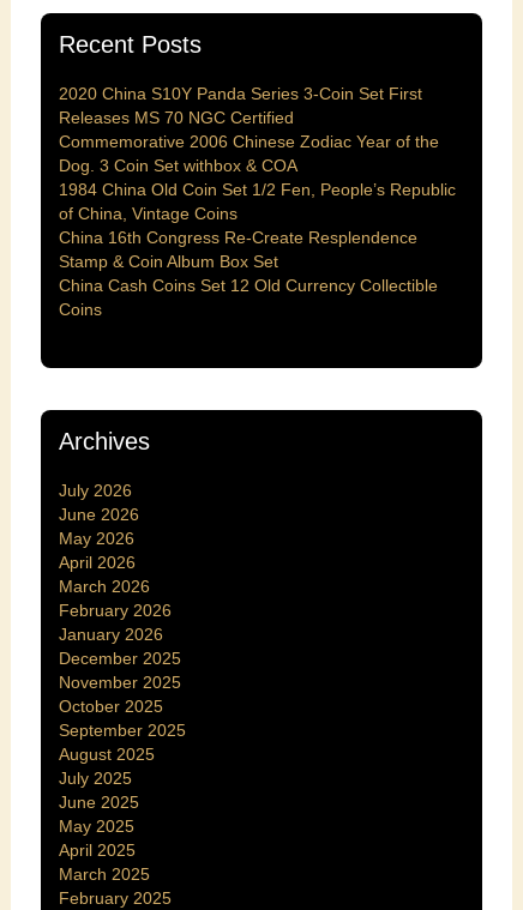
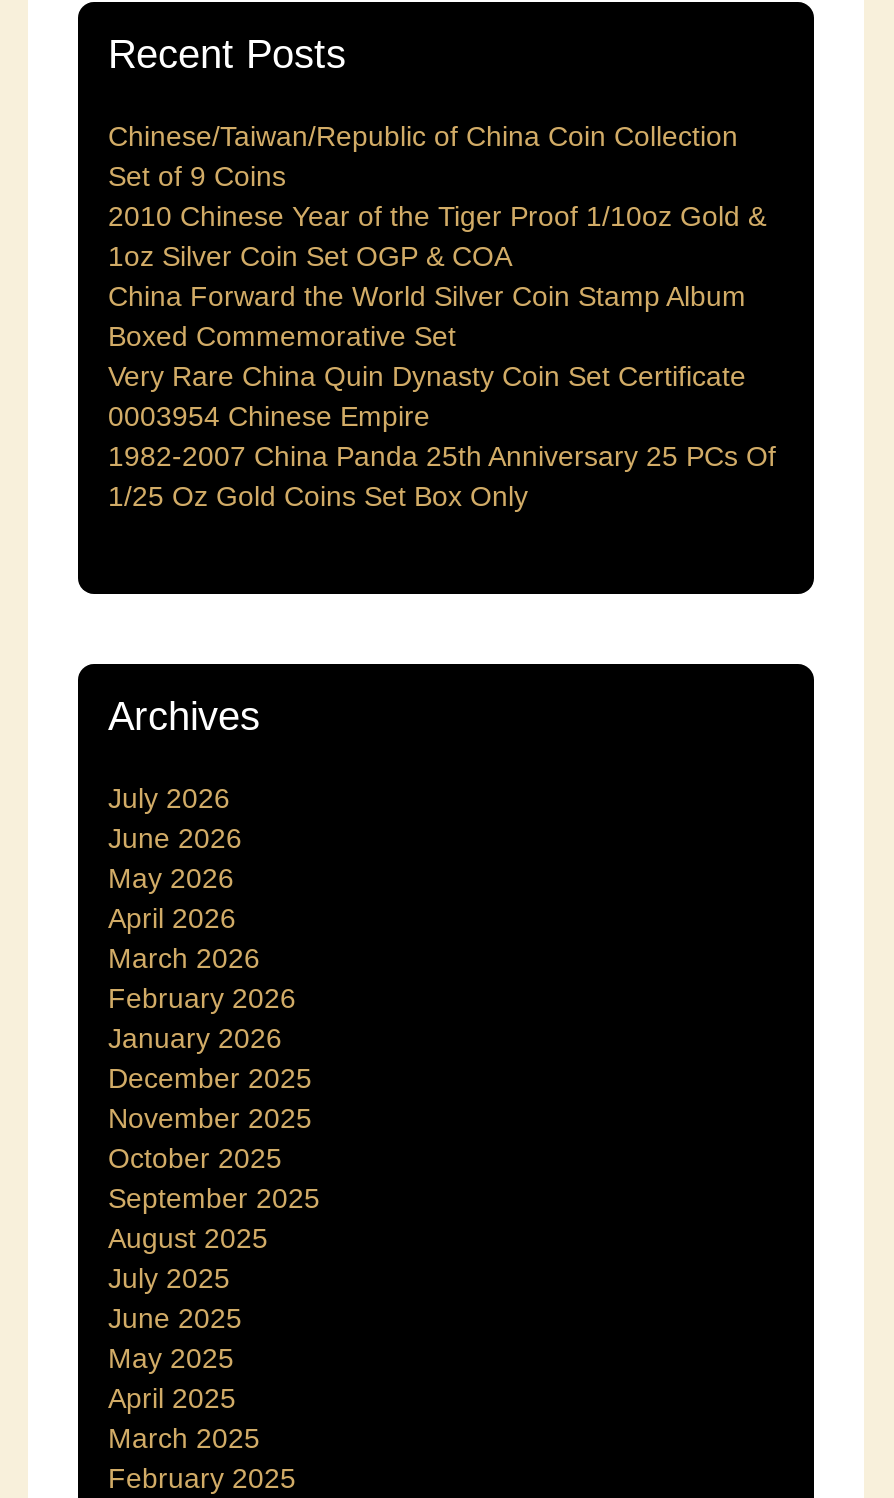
[59,84,456,319] 2020 China S10Y Panda Series 3-Coin Set First | Releases MS 70 NGC Certified | Commemorative 2006 Chinese Zodiac Year of the | Dog. 3 Coin Set withbox & COA | 1984 China Old Coin Set 1/2 Fen, People’s Republic | of China, Vintage Coins | China 16th Congress Re-Create Resplendence | Stamp & Coin Album Box Set | China Cash Coins Set 12 Old Currency Collectible | Coins -> [108,120,776,512] Chinese/Taiwan/Republic of China Coin Collection | Set of 9 Coins | 2010 Chinese Year of the Tiger Proof 1/10oz Gold & | 1oz Silver Coin Set OGP & COA | China Forward the World Silver Coin Stamp Album | Boxed Commemorative Set | Very Rare China Quin Dynasty Coin Set Certificate | 0003954 Chinese Empire | 1982-2007 China Panda 25th Anniversary 25 PCs Of | 1/25 Oz Gold Coins Set Box Only

